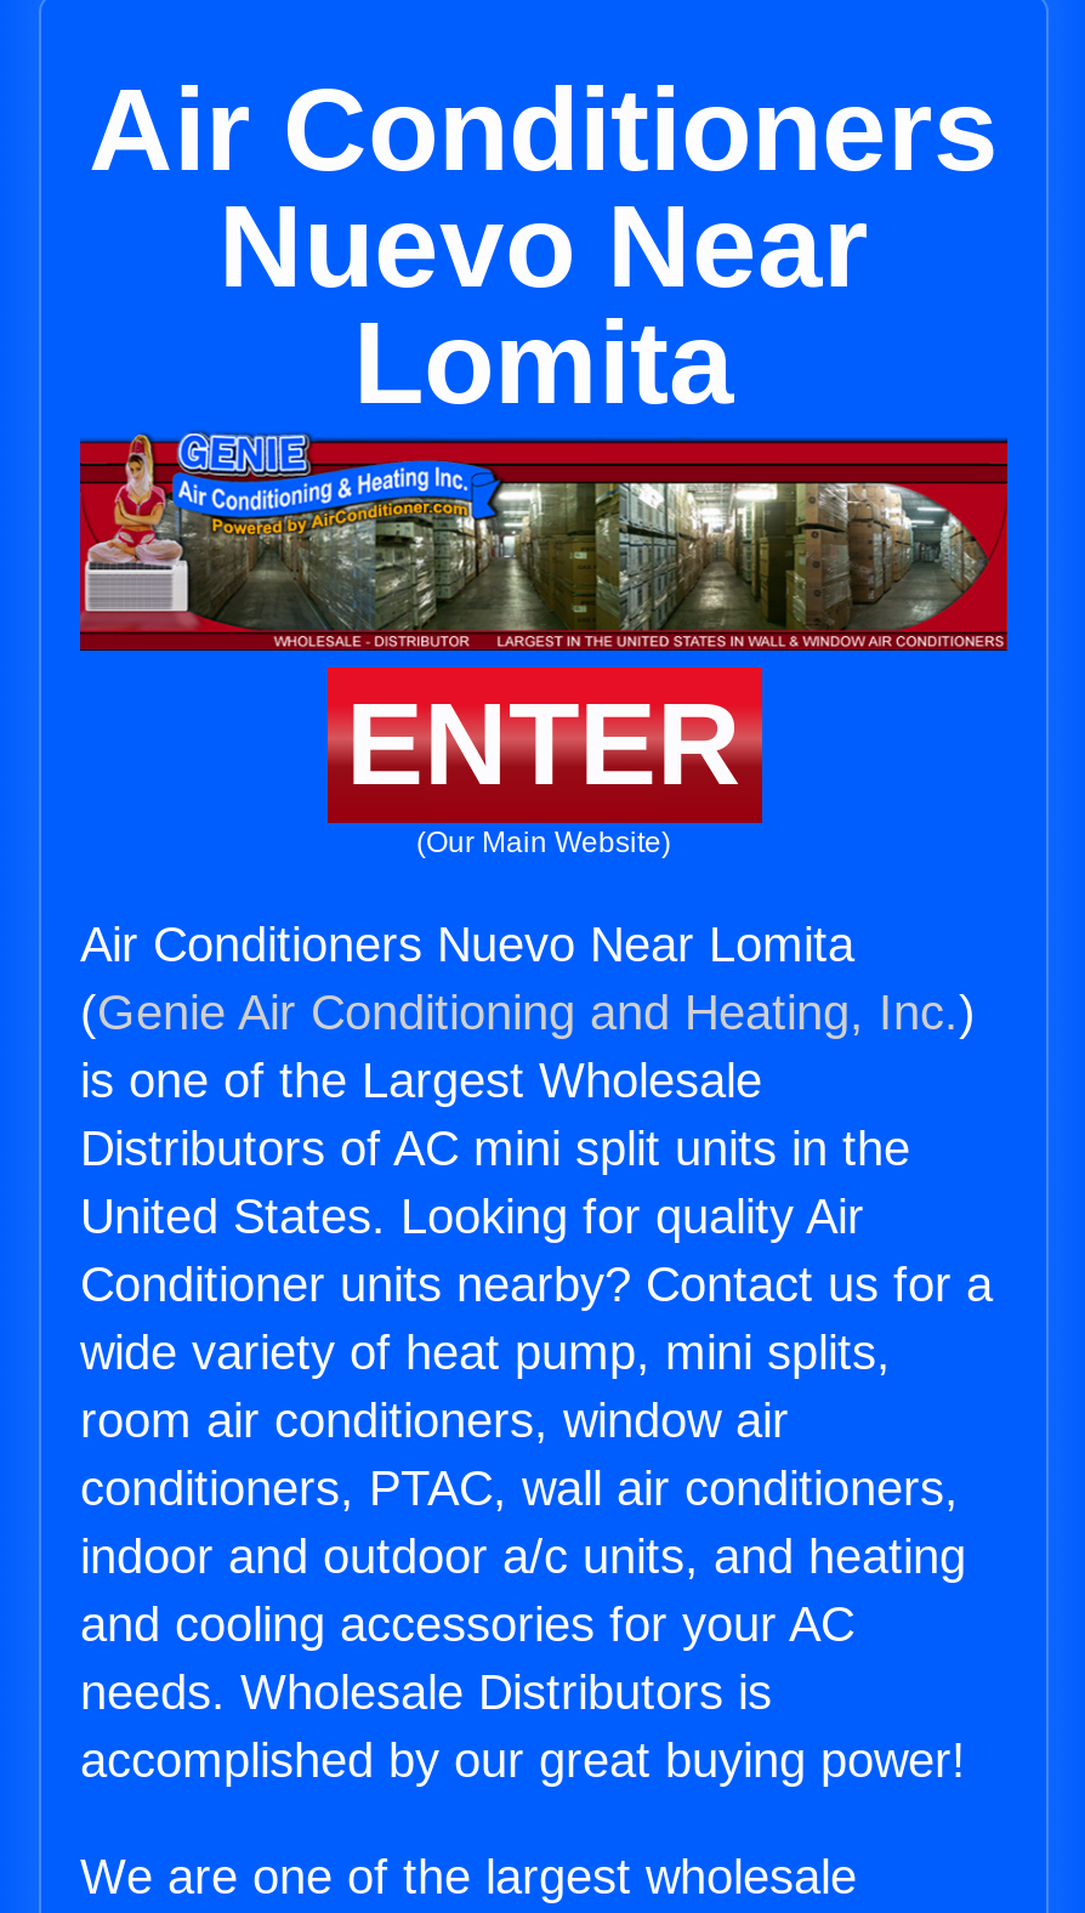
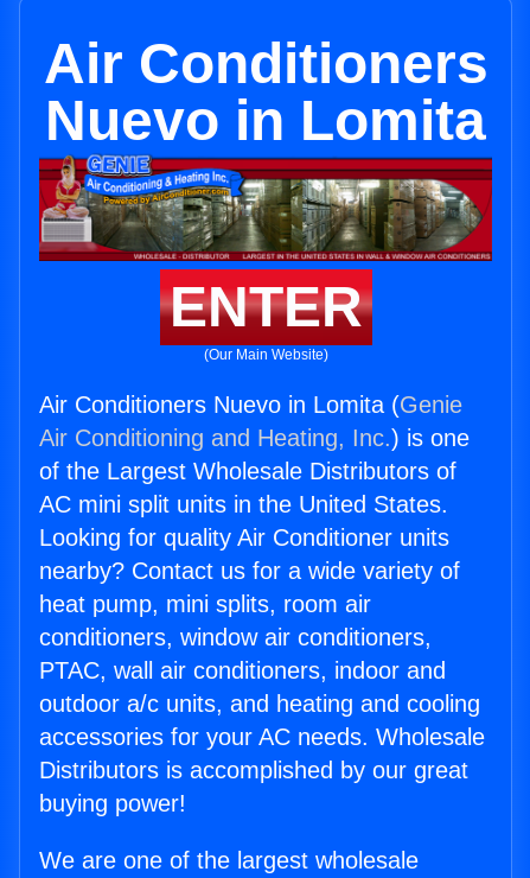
[218,182,869,427] Nuevo Near | Lomita -> [45,89,486,152] Nuevo in Lomita
[80,918,993,1787] Air Conditioners Nuevo Near Lomita | (Genie Air Conditioning and Heating, Inc.) | is one of the Largest Wholesale | Distributors of AC mini split units in the | United States. Looking for quality Air | Conditioner units nearby? Contact us for a | wide variety of heat pump, mini splits, | room air conditioners, window air | conditioners, PTAC, wall air conditioners, | indoor and outdoor a/c units, and heating | and cooling accessories for your AC | needs. Wholesale Distributors is | accomplished by our great buying power! -> [39,392,485,816] Air Conditioners Nuevo in Lomita (Genie | Air Conditioning and Heating, Inc.) is one | of the Largest Wholesale Distributors of | AC mini split units in the United States. | Looking for quality Air Conditioner units | nearby? Contact us for a wide variety of | heat pump, mini splits, room air | conditioners, window air conditioners, | PTAC, wall air conditioners, indoor and | outdoor a/c units, and heating and cooling | accessories for your AC needs. Wholesale | Distributors is accomplished by our great | buying power!

